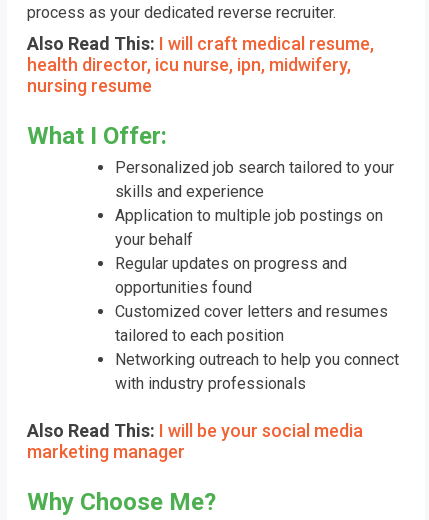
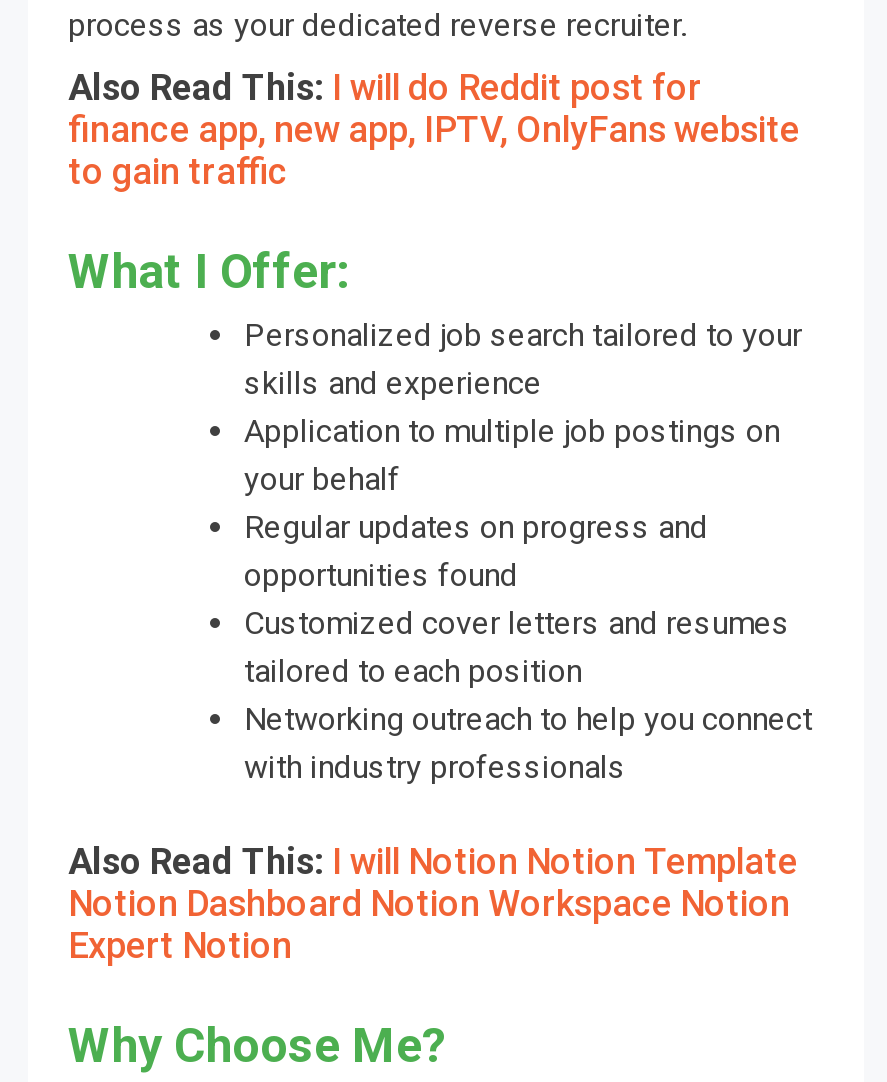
[27,33,374,96] Also Read This: I will craft medical resume, | health director, icu nurse, ipn, midwifery, | nursing resume -> [68,67,800,193] Also Read This: I will do Reddit post for | finance app, new app, IPTV, OnlyFans website | to gain traffic
[27,420,363,462] Also Read This: I will be your social media | marketing manager -> [68,841,798,967] Also Read This: I will Notion Notion Template | Notion Dashboard Notion Workspace Notion | Expert Notion

